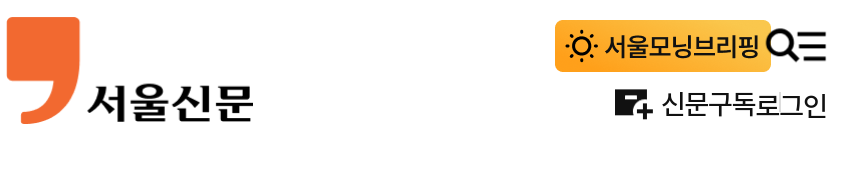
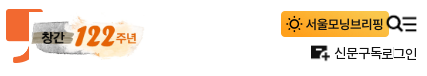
[11,16,267,124] [image] -> [28,12,138,62] [image]

